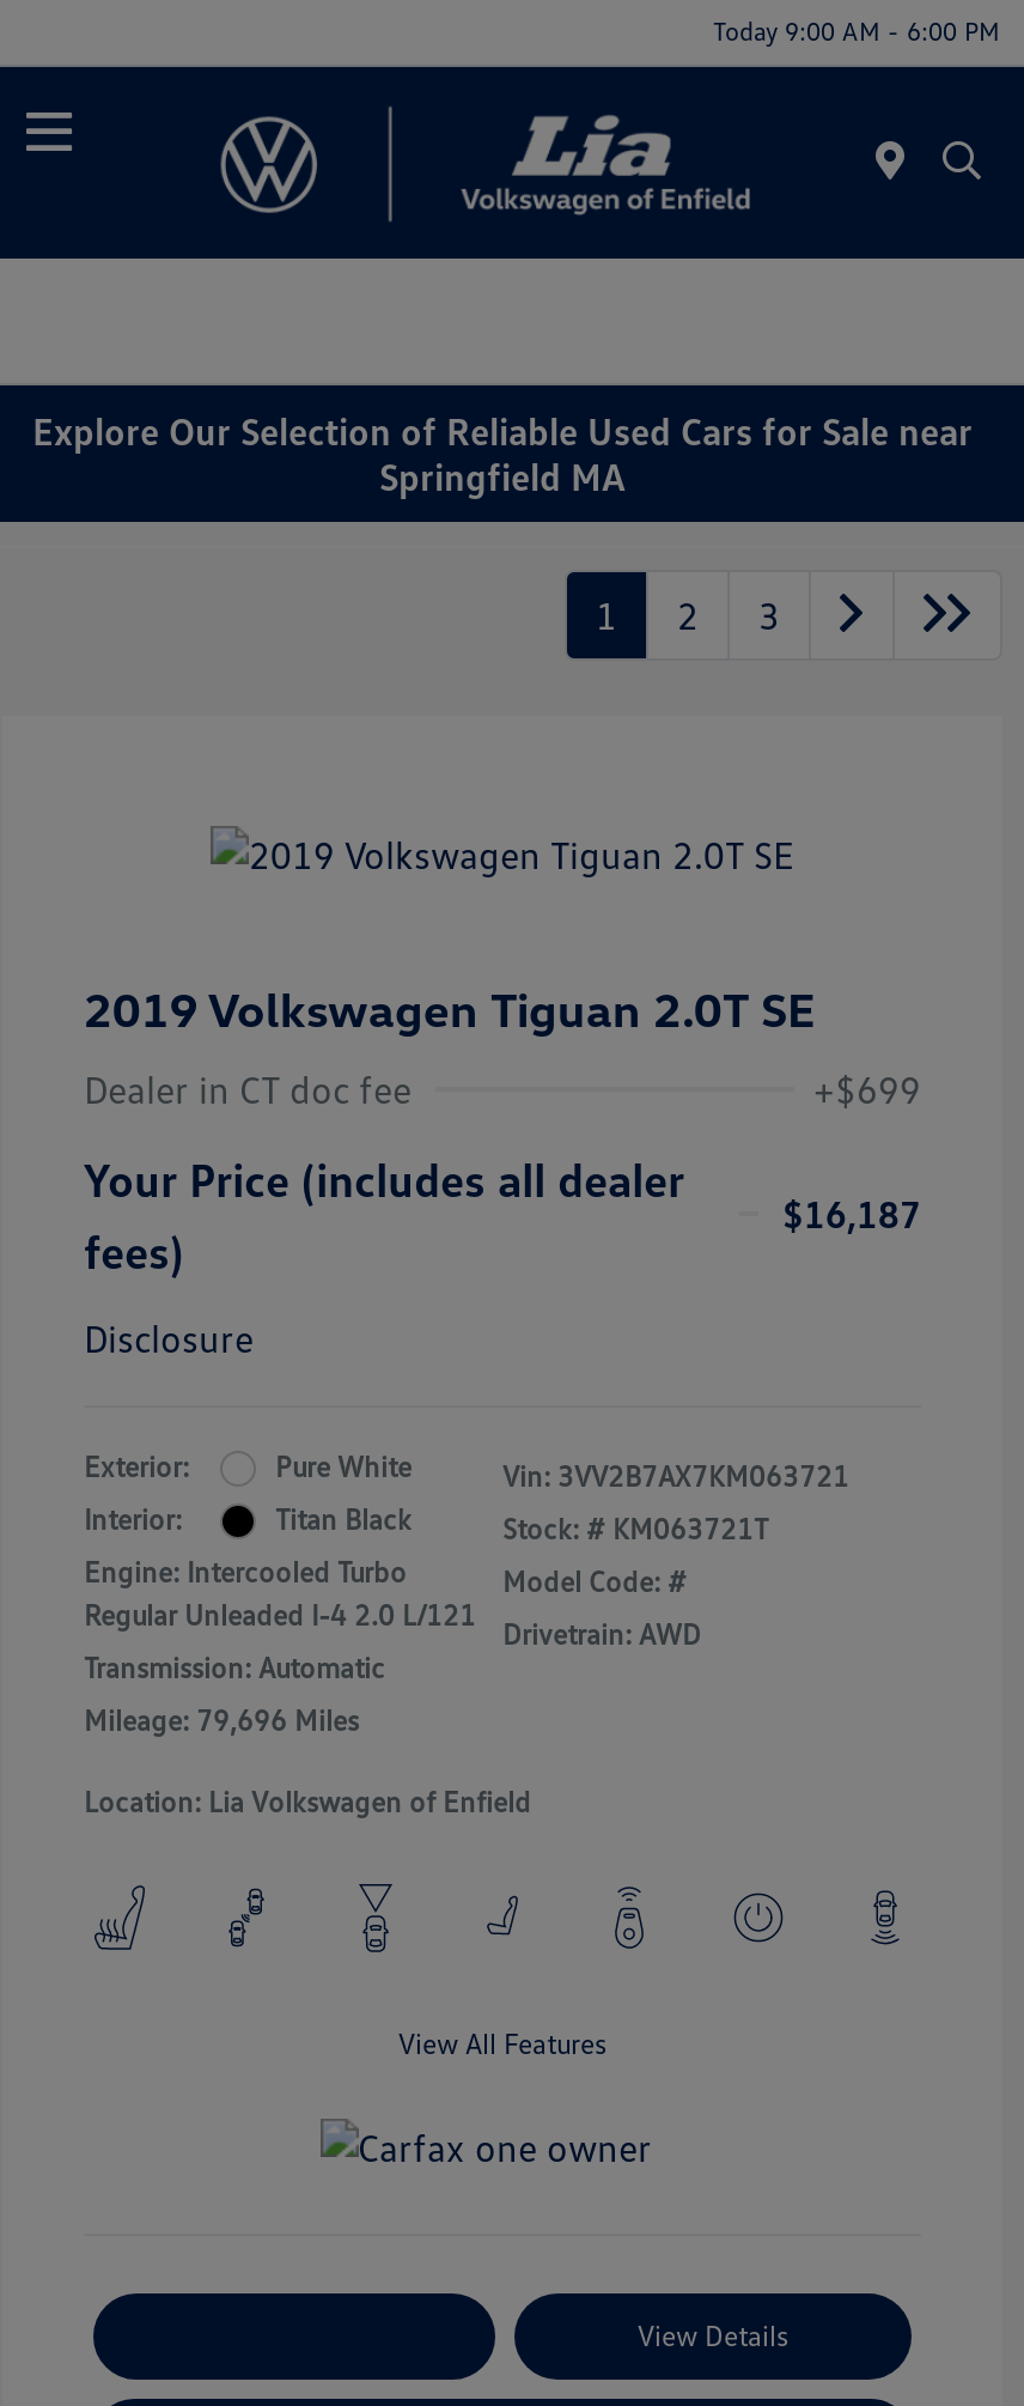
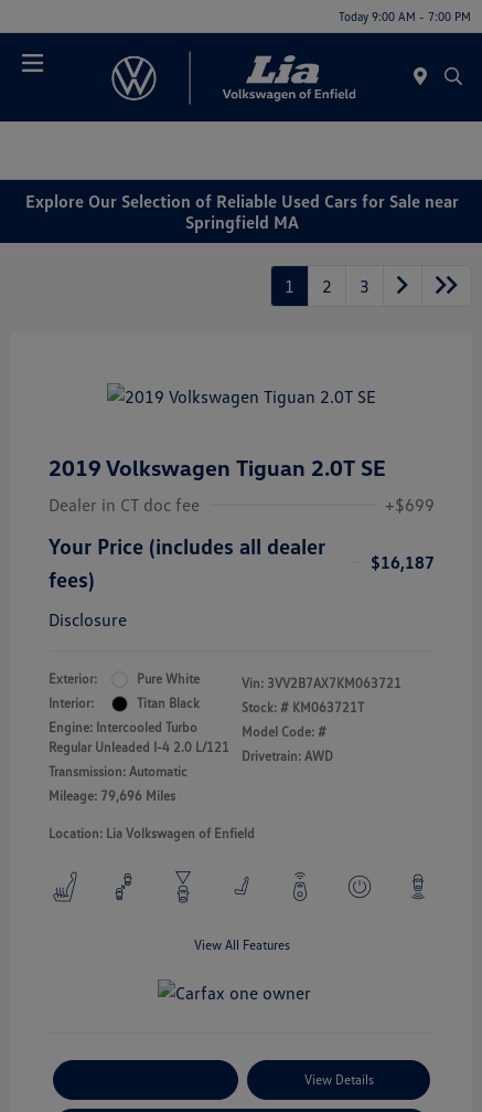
[713,13,1000,44] Today 9:00 AM - 6:00 PM -> [339,8,471,23] Today 9:00 AM - 7:00 PM

